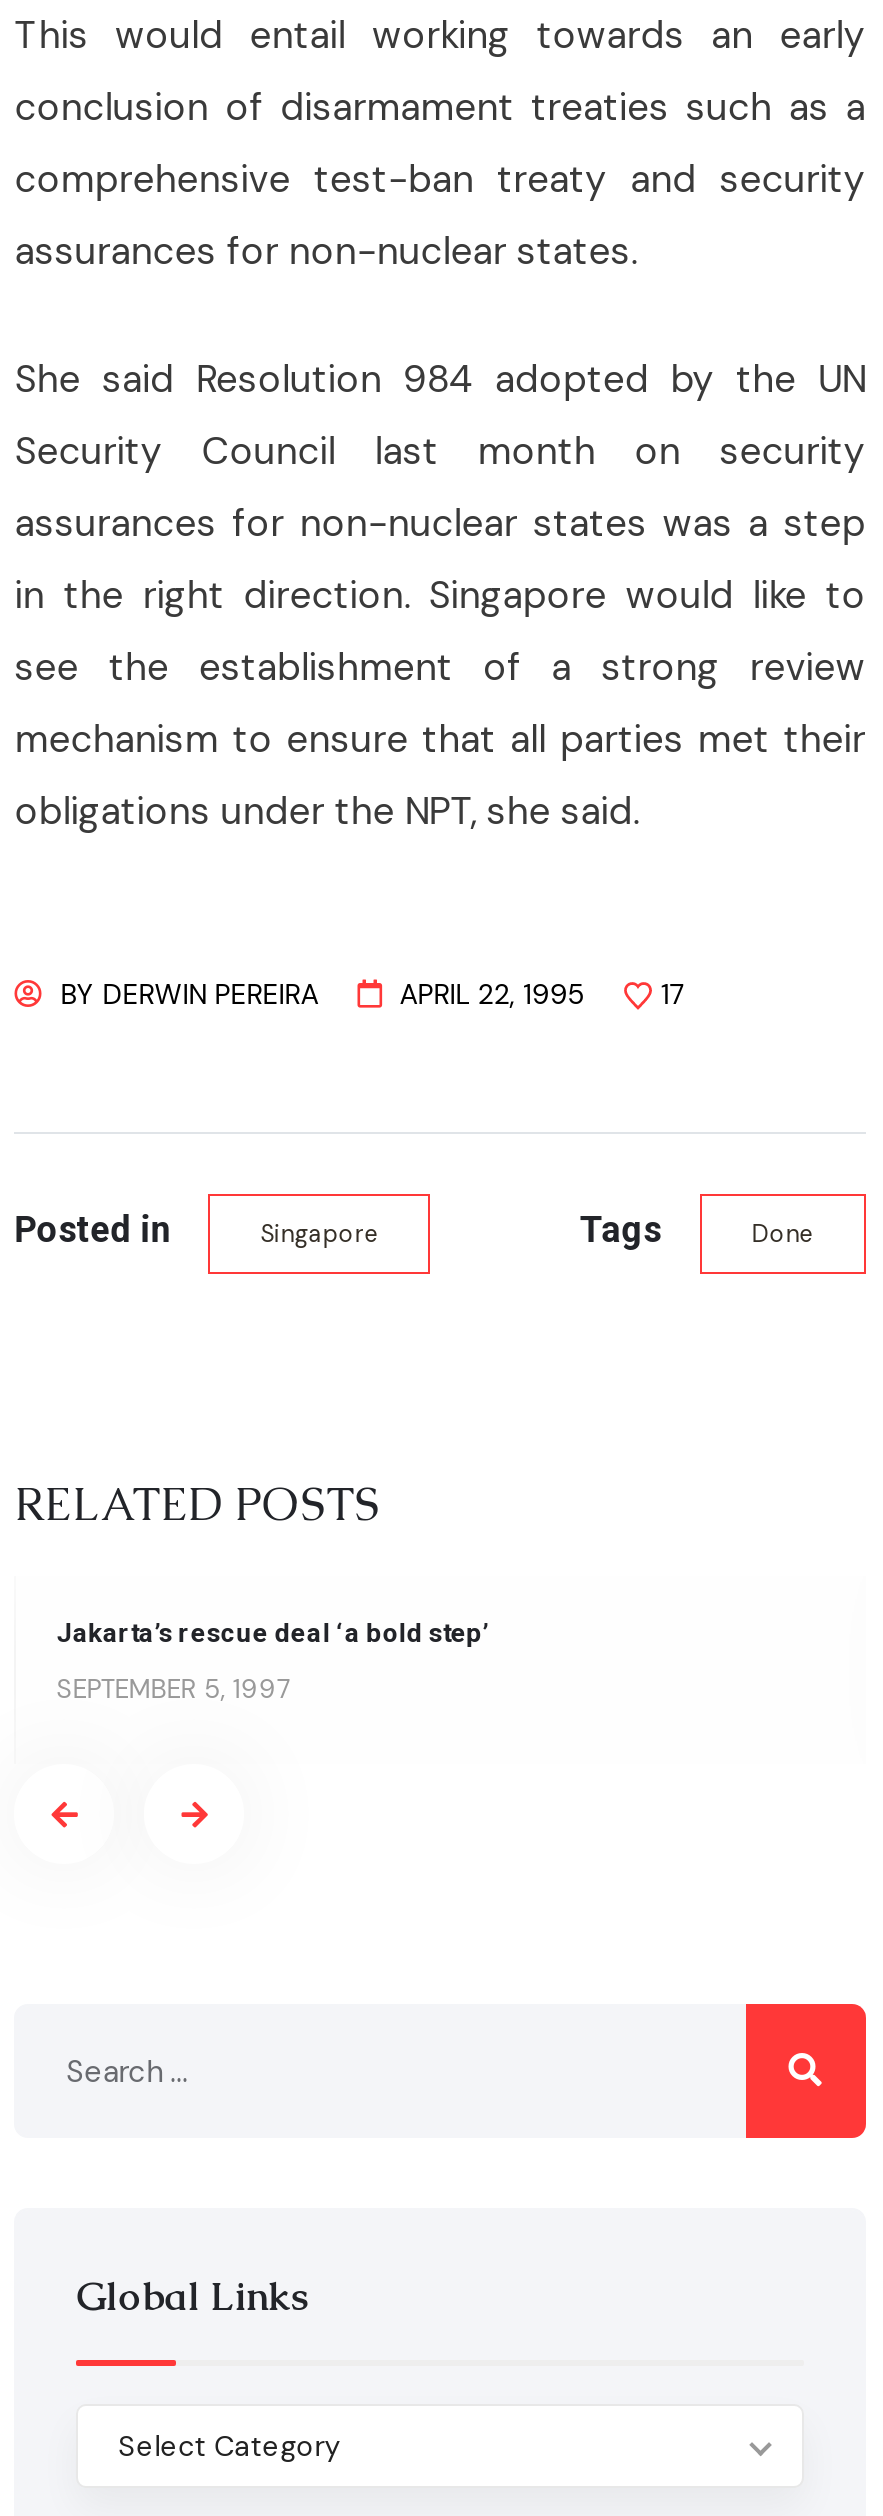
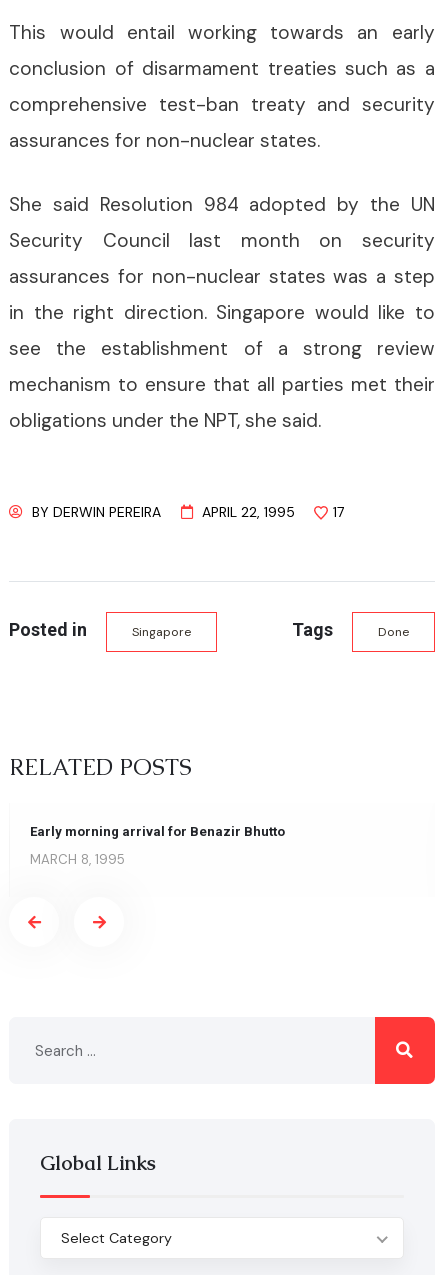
[56,1618,488,1648] Jakarta’s rescue deal ‘a bold step’ -> [30,824,285,839] Early morning arrival for Benazir Bhutto
[56,1672,290,1706] SEPTEMBER 5, 1997 -> [30,851,125,868] MARCH 8, 1995

